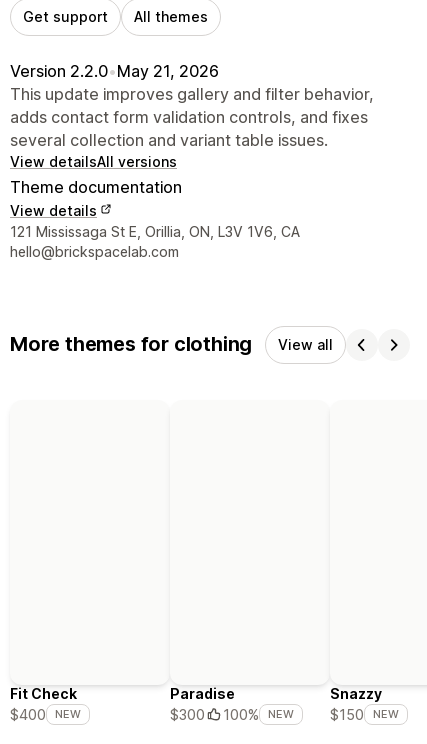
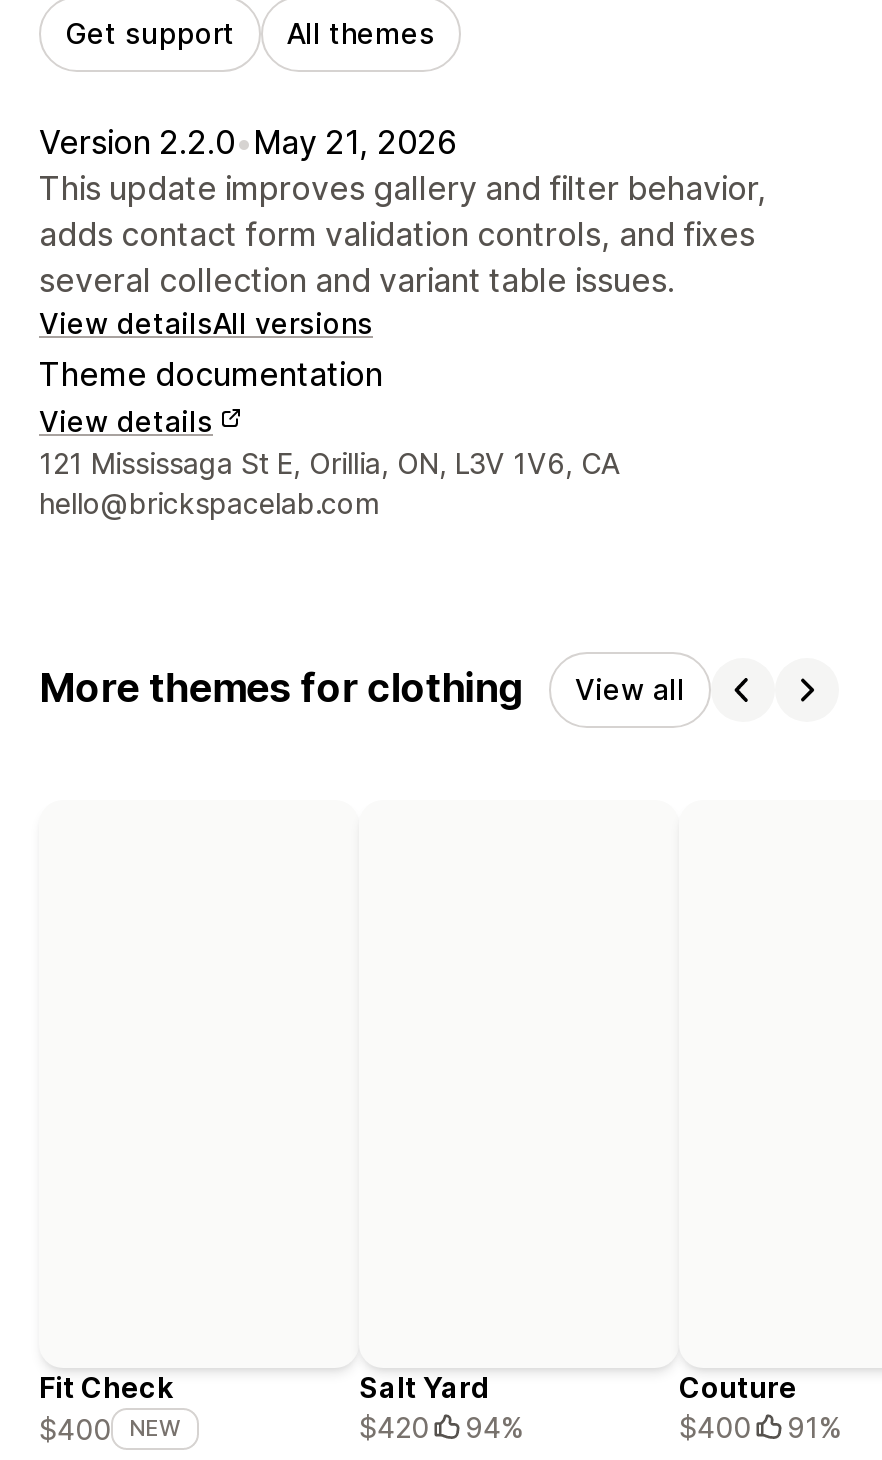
[170,685,294,723] Paradise | $300 | 100% | NEW -> [359,1371,523,1445] Salt Yard | $420 | 94%
[330,685,399,723] Snazzy | $150 | NEW -> [679,1371,841,1445] Couture | $400 | 91%

